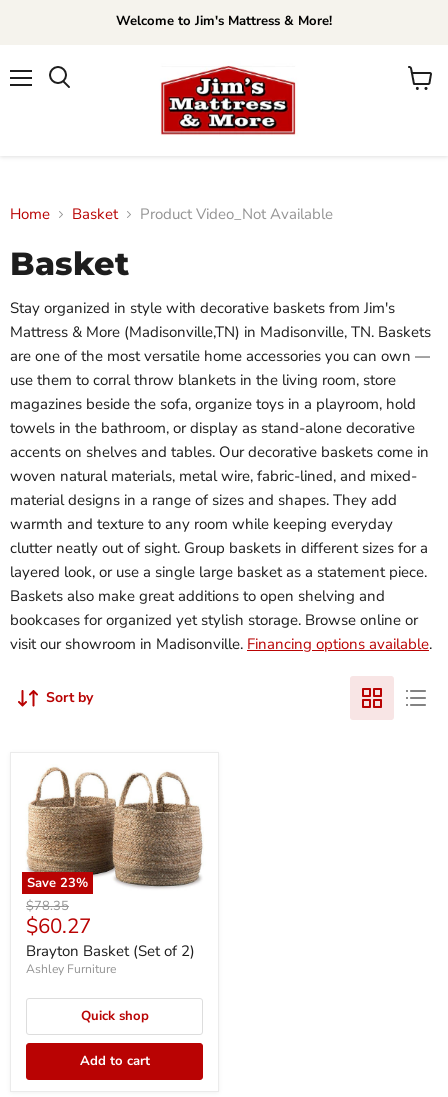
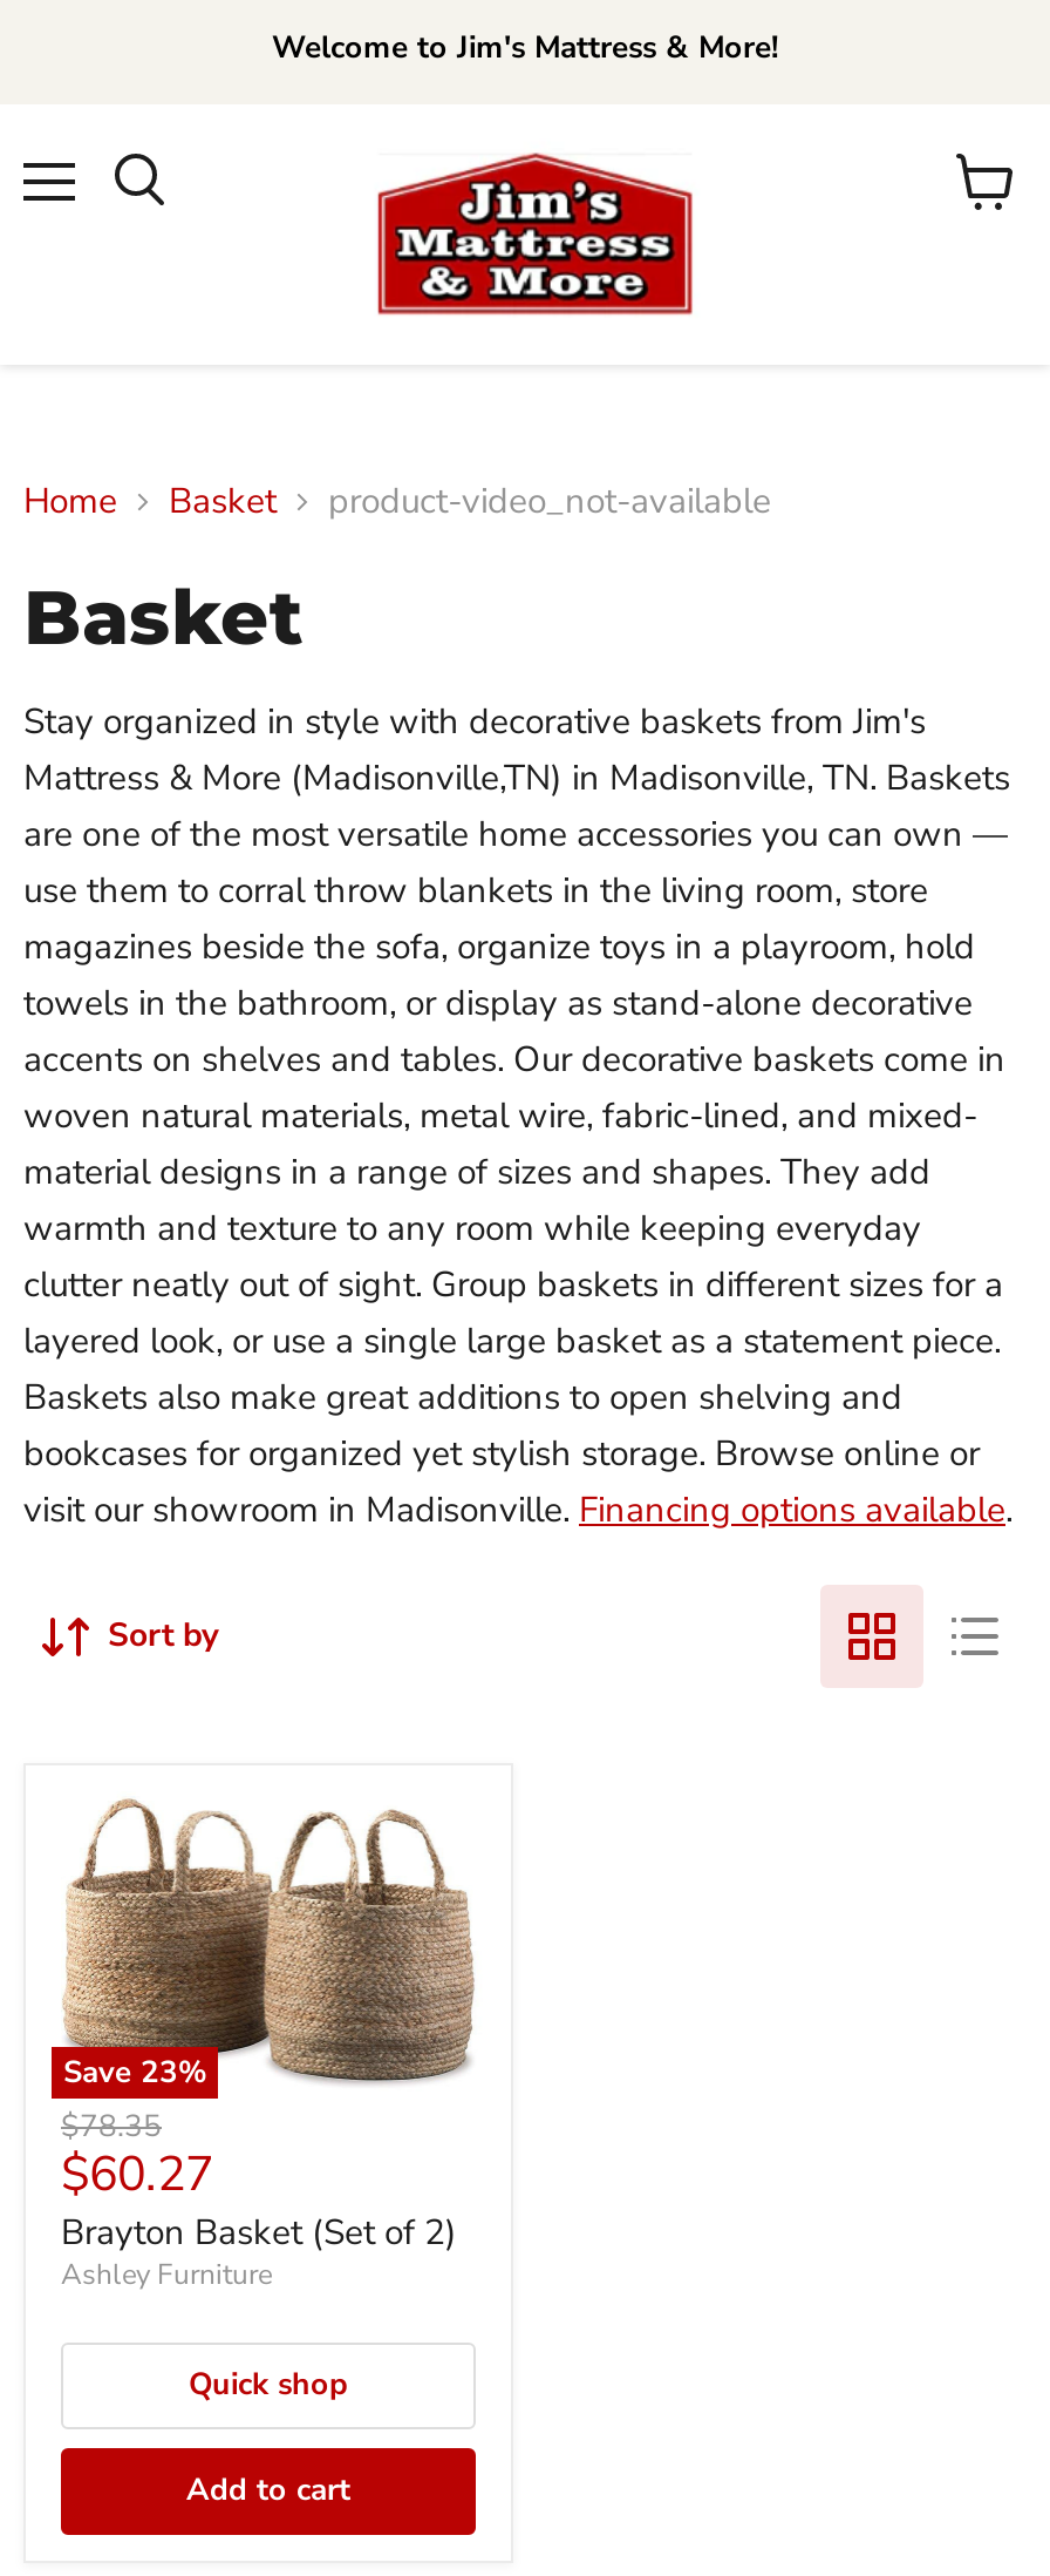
[140,204,333,224] Product Video_Not Available -> [328,477,771,524] product-video_not-available

